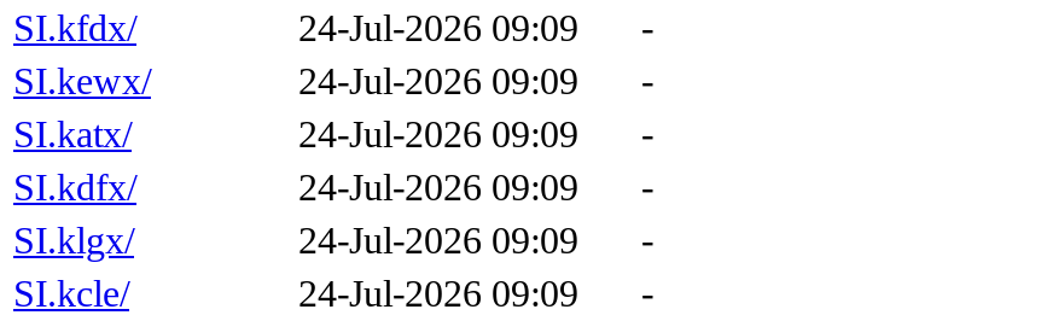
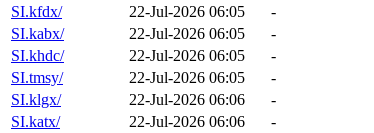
[298,8,578,49] 24-Jul-2026 09:09 -> [129,3,245,20] 22-Jul-2026 06:05
[13,61,578,102] SI.kewx/ | 24-Jul-2026 09:09 -> [11,25,245,42] SI.kabx/ | 22-Jul-2026 06:05
[13,114,578,155] SI.katx/ | 24-Jul-2026 09:09 -> [11,47,245,64] SI.khdc/ | 22-Jul-2026 06:05
[13,167,578,209] SI.kdfx/ | 24-Jul-2026 09:09 -> [11,69,245,86] SI.tmsy/ | 22-Jul-2026 06:05
[298,221,578,262] 24-Jul-2026 09:09 -> [129,91,245,108] 22-Jul-2026 06:06
[13,274,578,315] SI.kcle/ | 24-Jul-2026 09:09 -> [11,113,245,130] SI.katx/ | 22-Jul-2026 06:06

